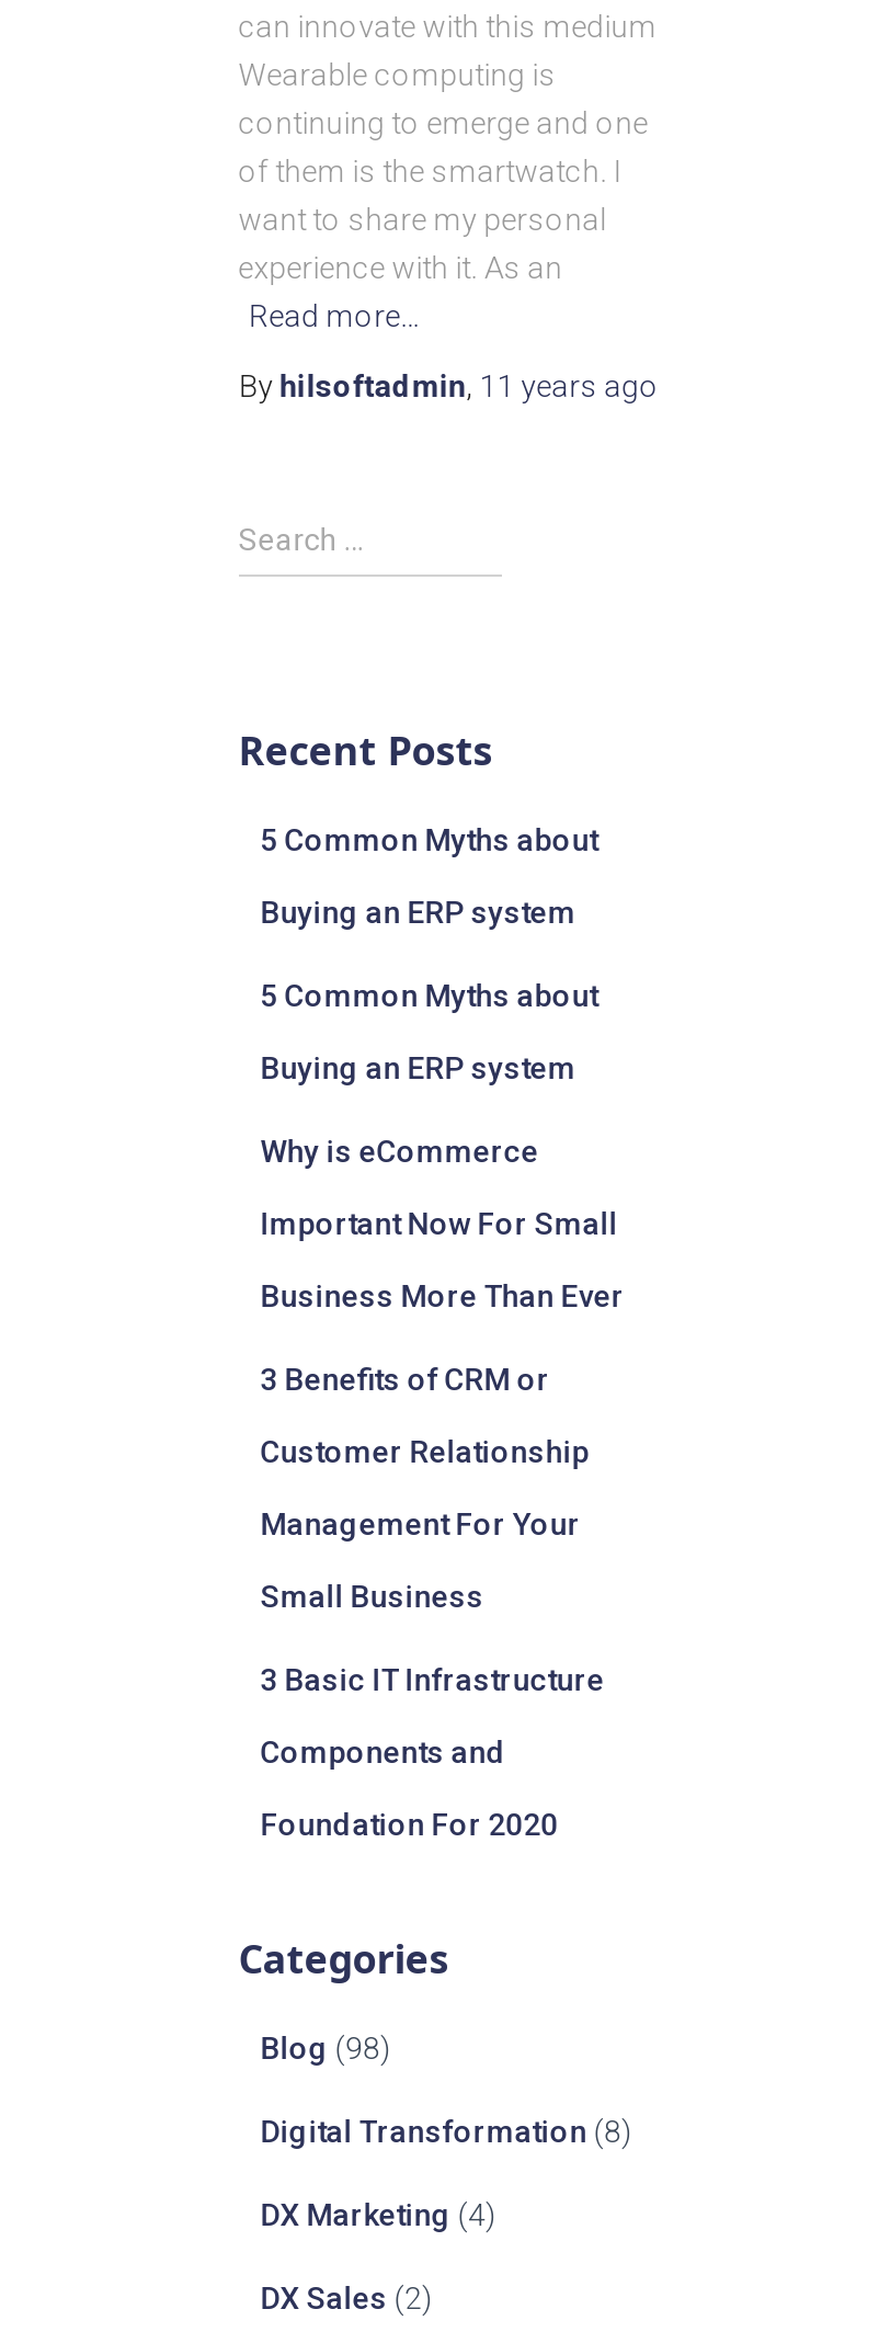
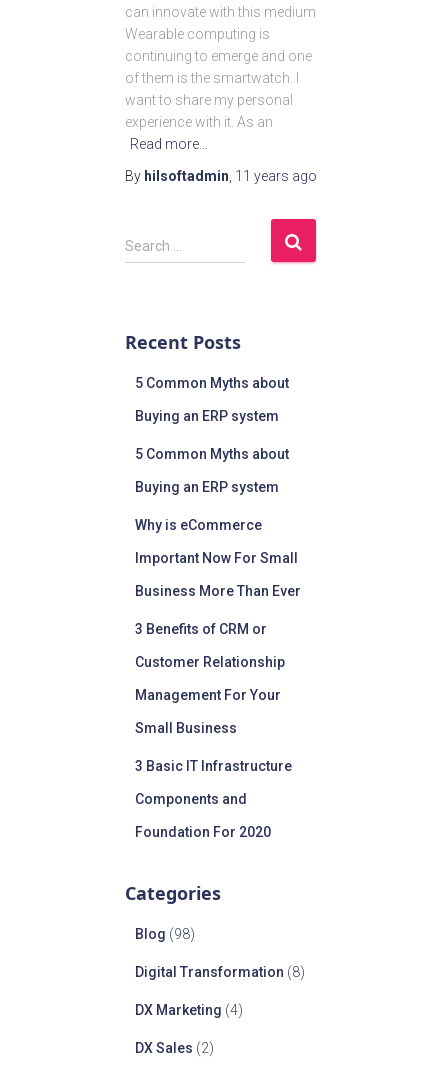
none -> [269,217,318,265] [image]

